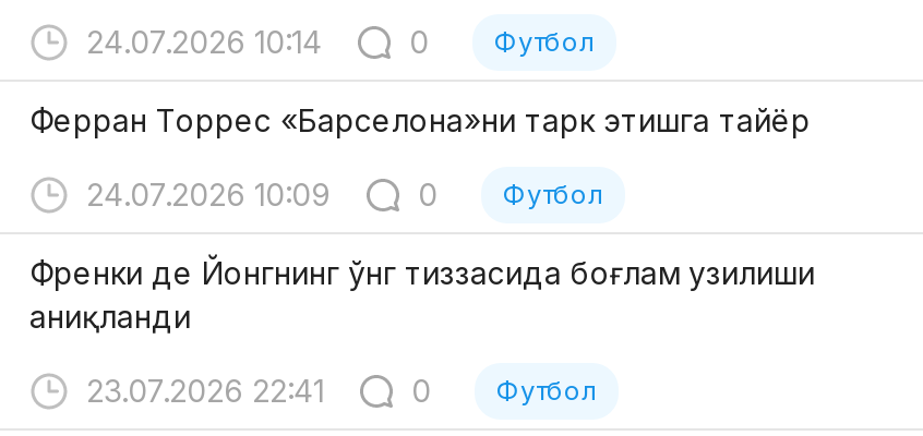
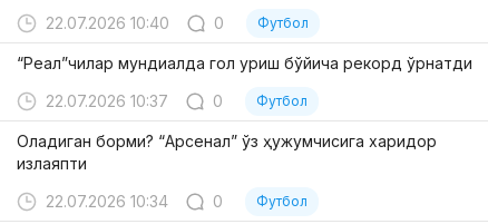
[86,23,322,60] 24.07.2026 10:14 -> [46,13,169,32] 22.07.2026 10:40
[29,100,811,138] Ферран Торрес «Барселона»ни тарк этишга тайёр -> [17,53,472,72] “Реал”чилар мундиалда гол уриш бўйича рекорд ўрнатди
[86,176,331,213] 24.07.2026 10:09 -> [46,91,168,110] 22.07.2026 10:37
[29,253,815,334] Френки де Йонгнинг ўнг тиззасида боғлам узилиши | аниқланди -> [17,131,437,172] Оладиган борми? “Арсенал” ўз ҳужумчисига харидор | излаяпти
[86,372,324,409] 23.07.2026 22:41 -> [46,192,168,211] 22.07.2026 10:34

